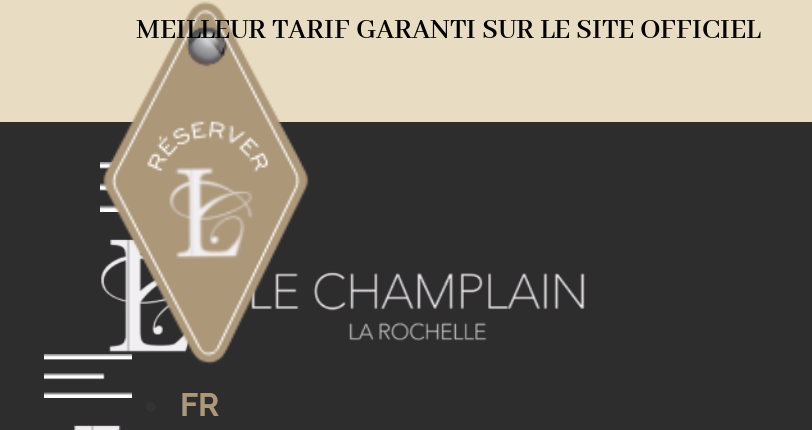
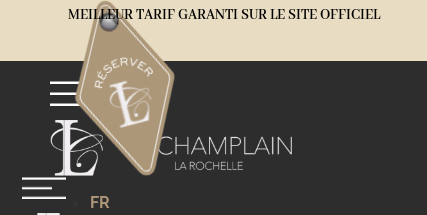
[102,54,348,364] [image] -> [52,27,175,181] [image]

